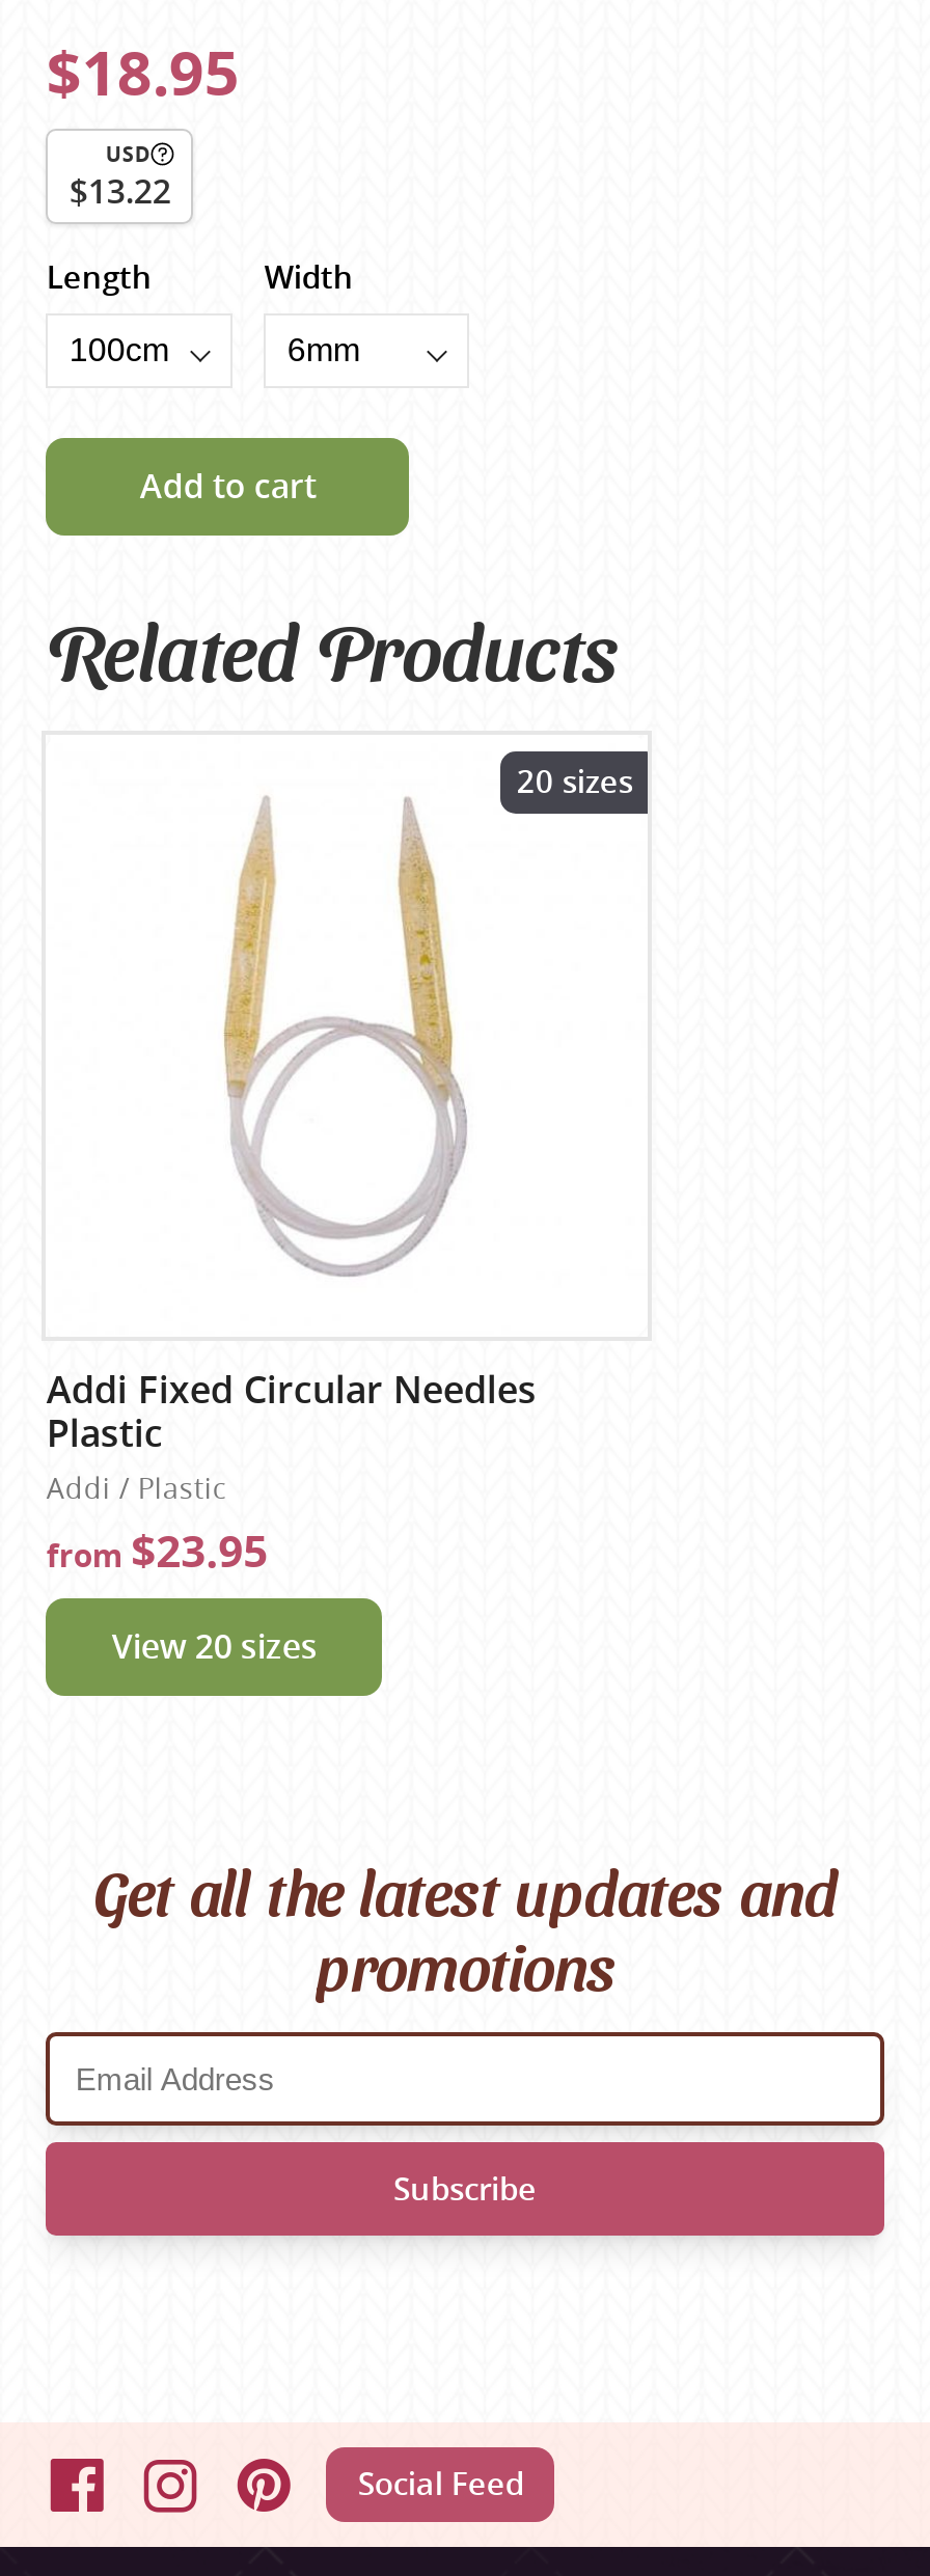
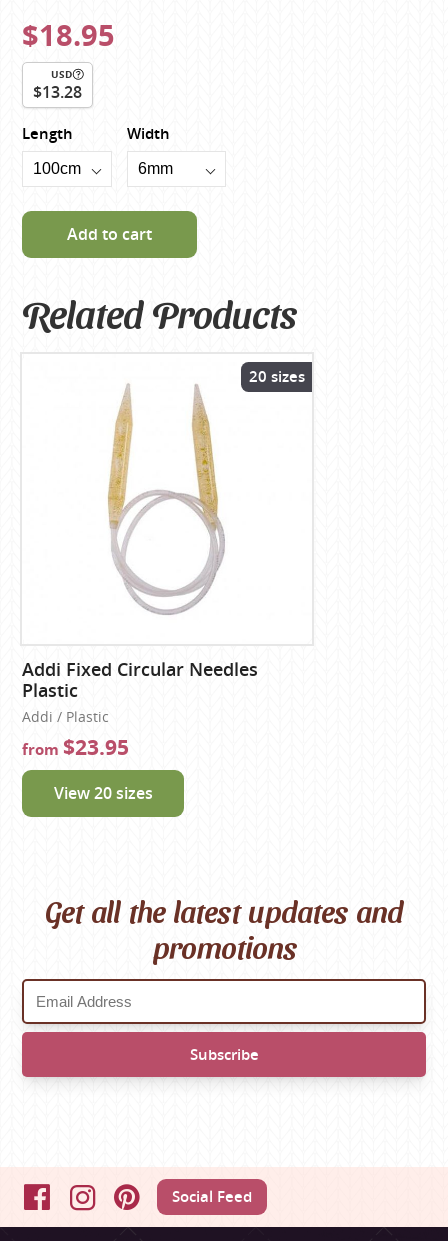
[69,168,171,214] $13.22 -> [33,81,82,103] $13.28

